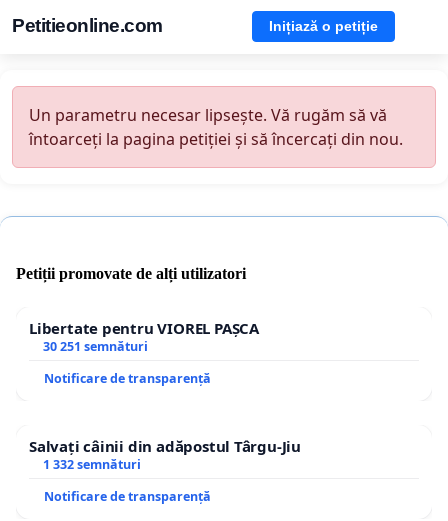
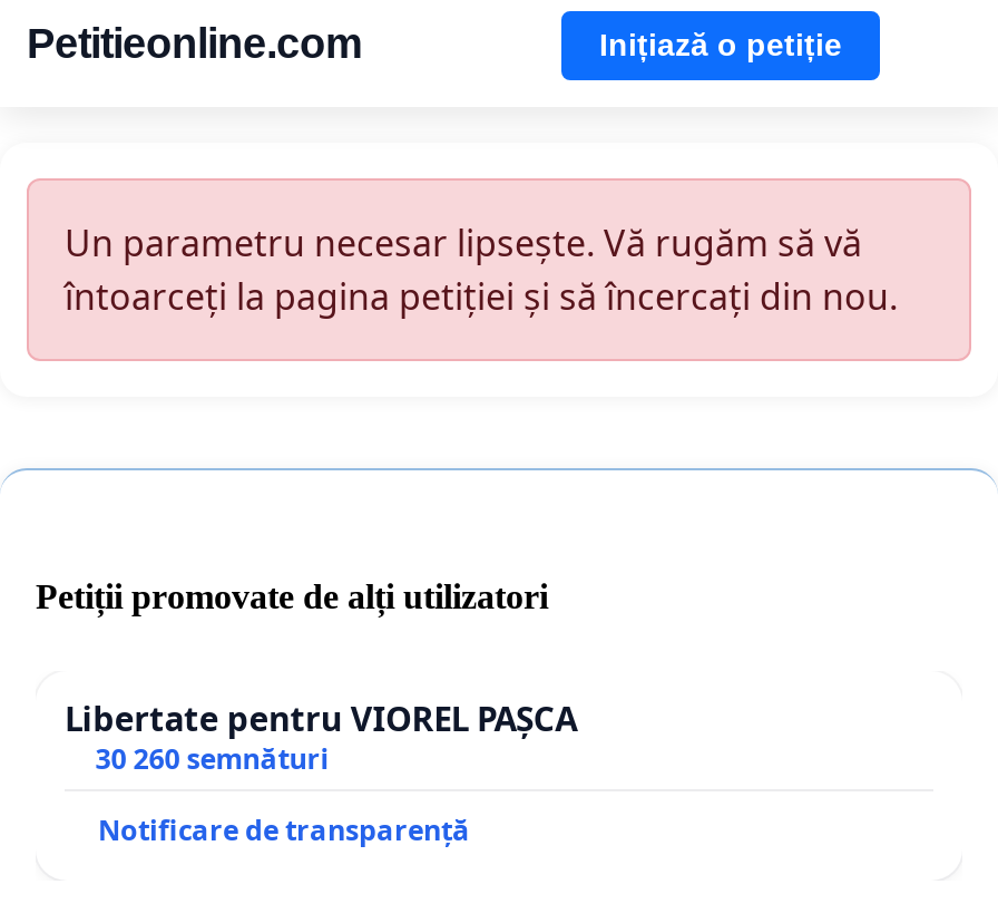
[29,338,301,473] 30 251 semnături | Notificare de transparență | Salvați câinii din adăpostul Târgu-Jiu | 1 332 semnături -> [95,741,329,779] 30 260 semnături

